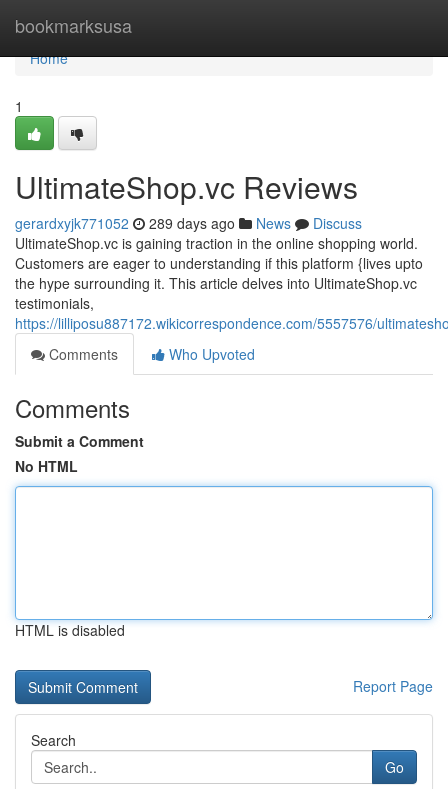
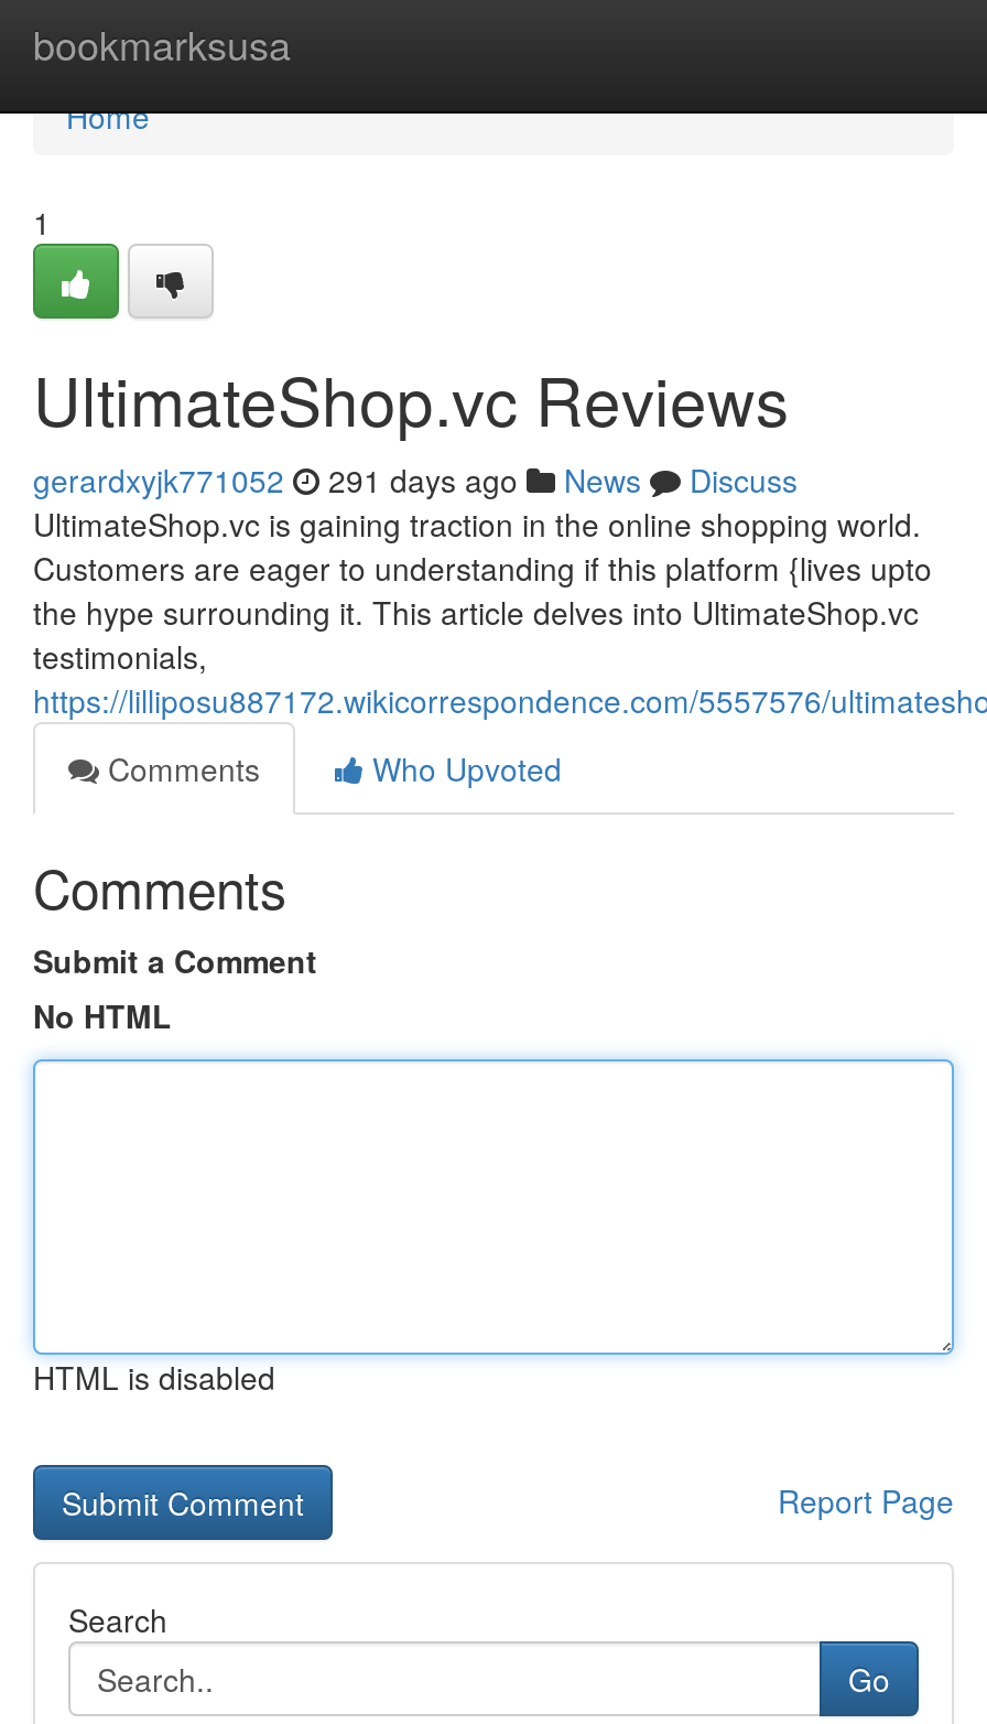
[15,213,362,233] gerardxyjk771052 289 days ago News Discuss -> [33,457,798,502] gerardxyjk771052 291 days ago News Discuss

